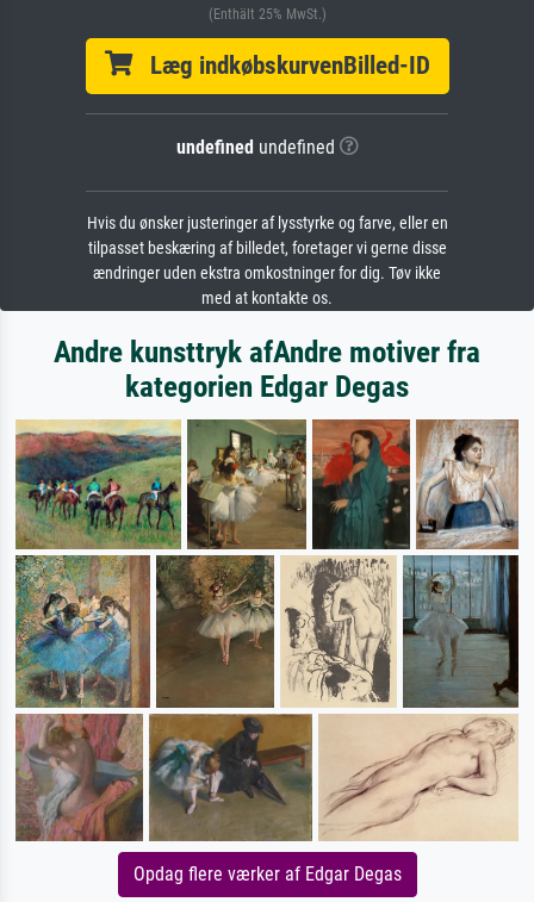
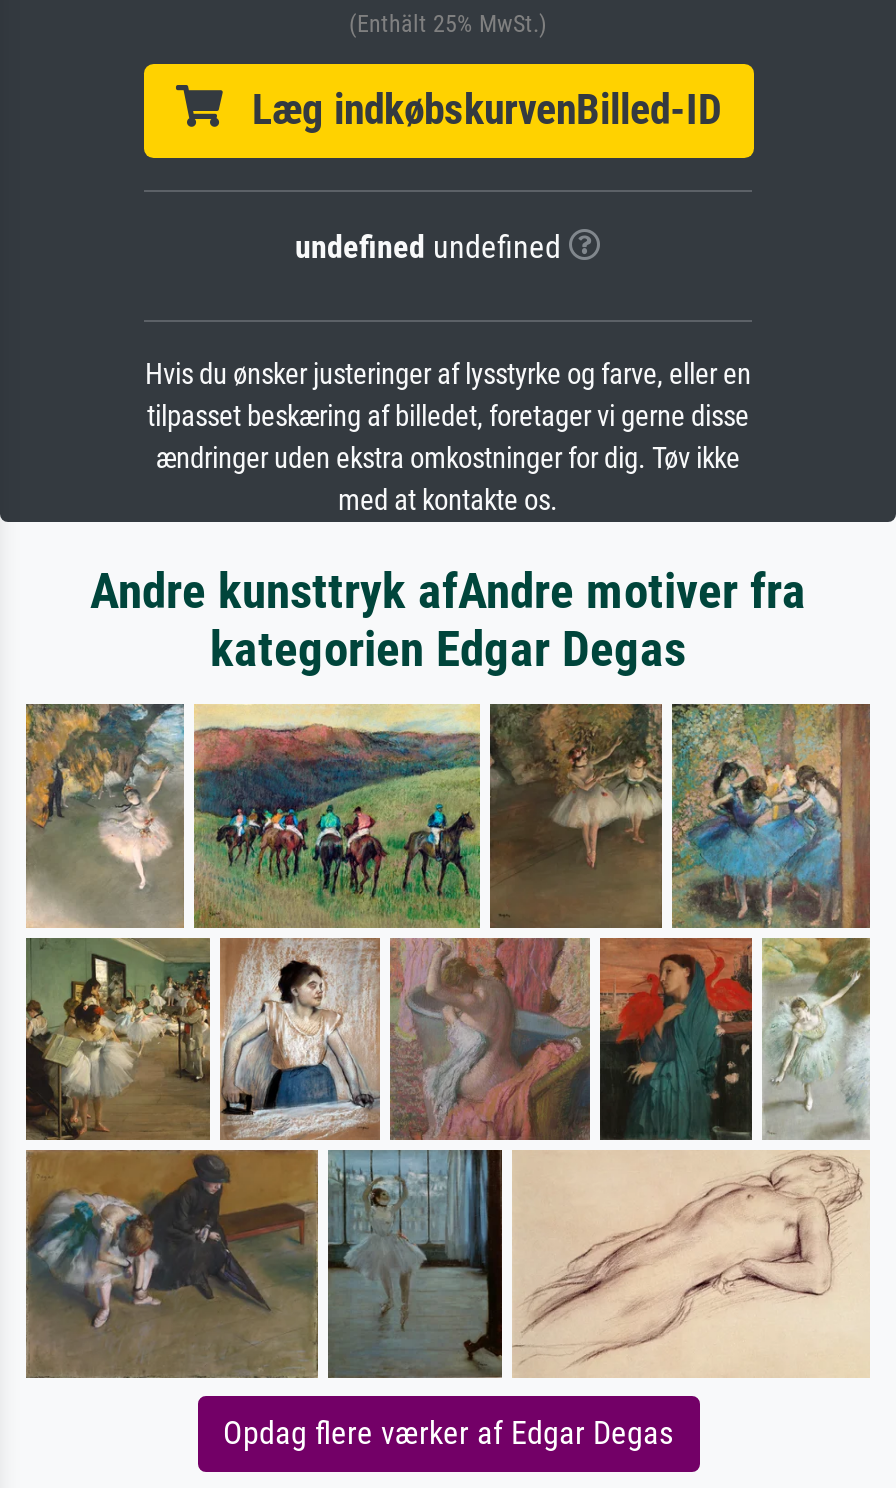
[15,418,520,842] [image] -> [26,702,870,1378] [image]

